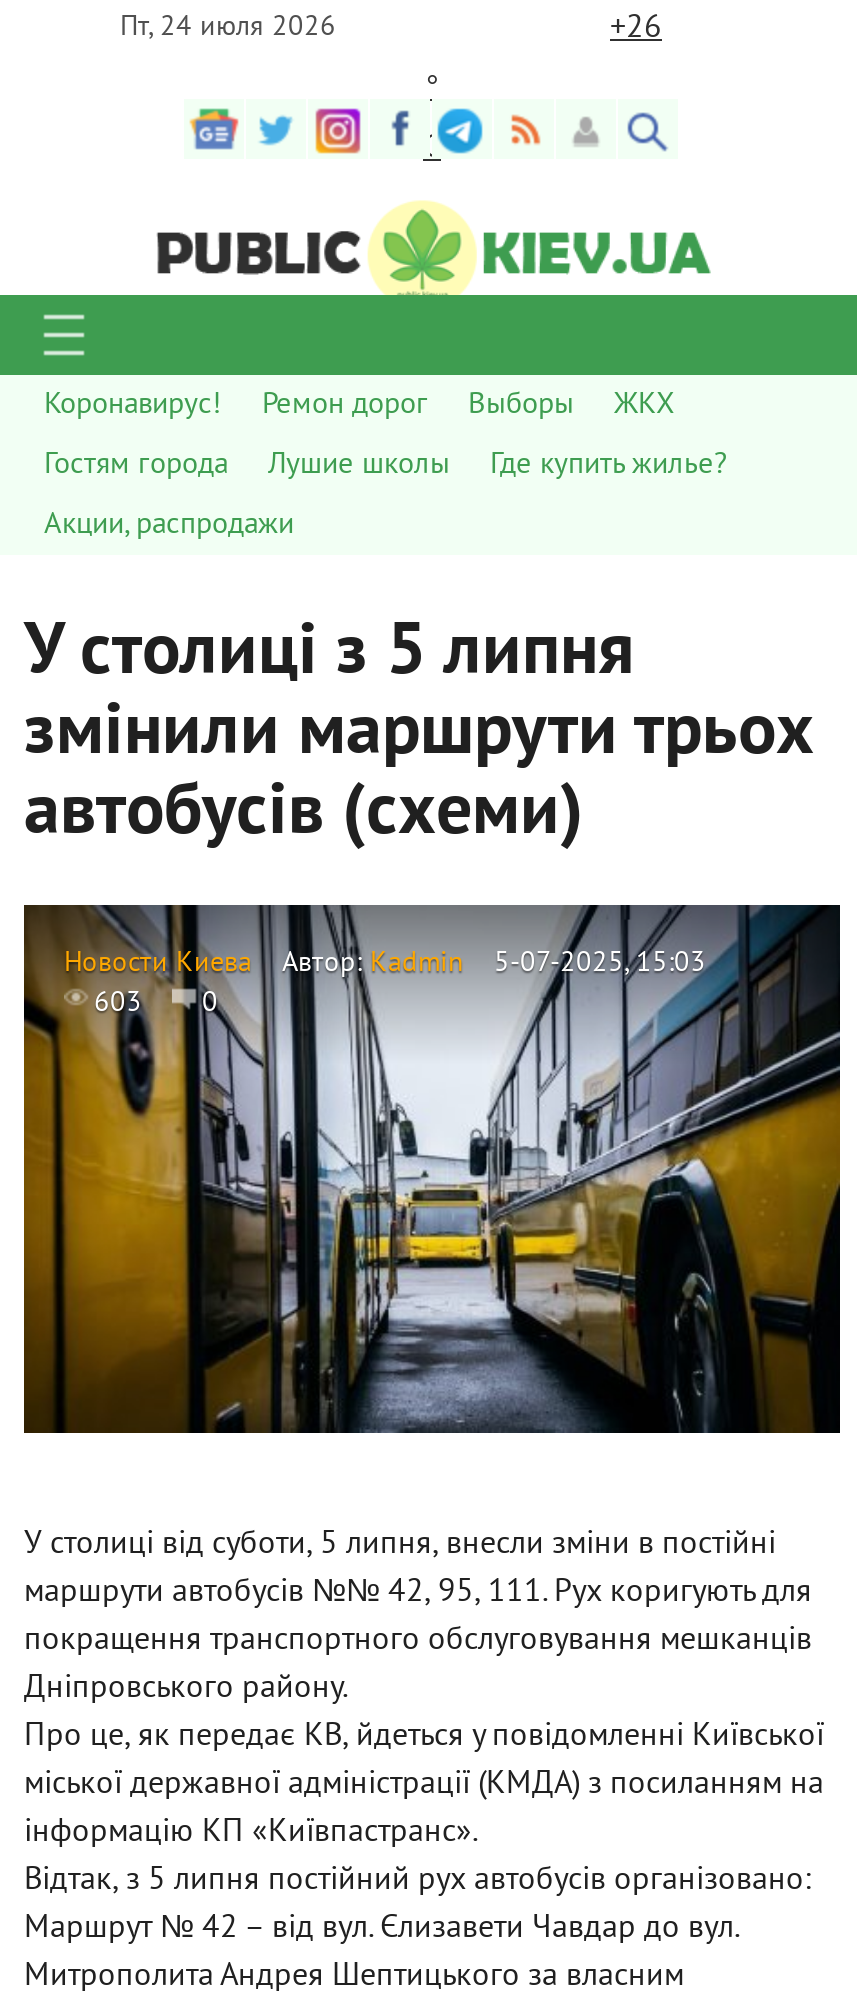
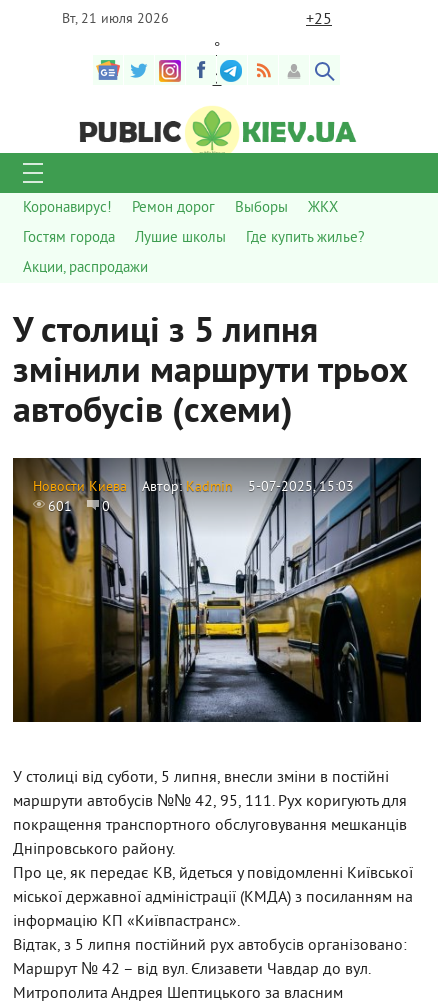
[120,11,336,45] Пт, 24 июля 2026 -> [61,11,168,28] Вт, 21 июля 2026
[610,9,662,49] +26 -> [306,10,332,30] +25
[94,987,142,1021] 603 -> [48,499,72,516] 601

